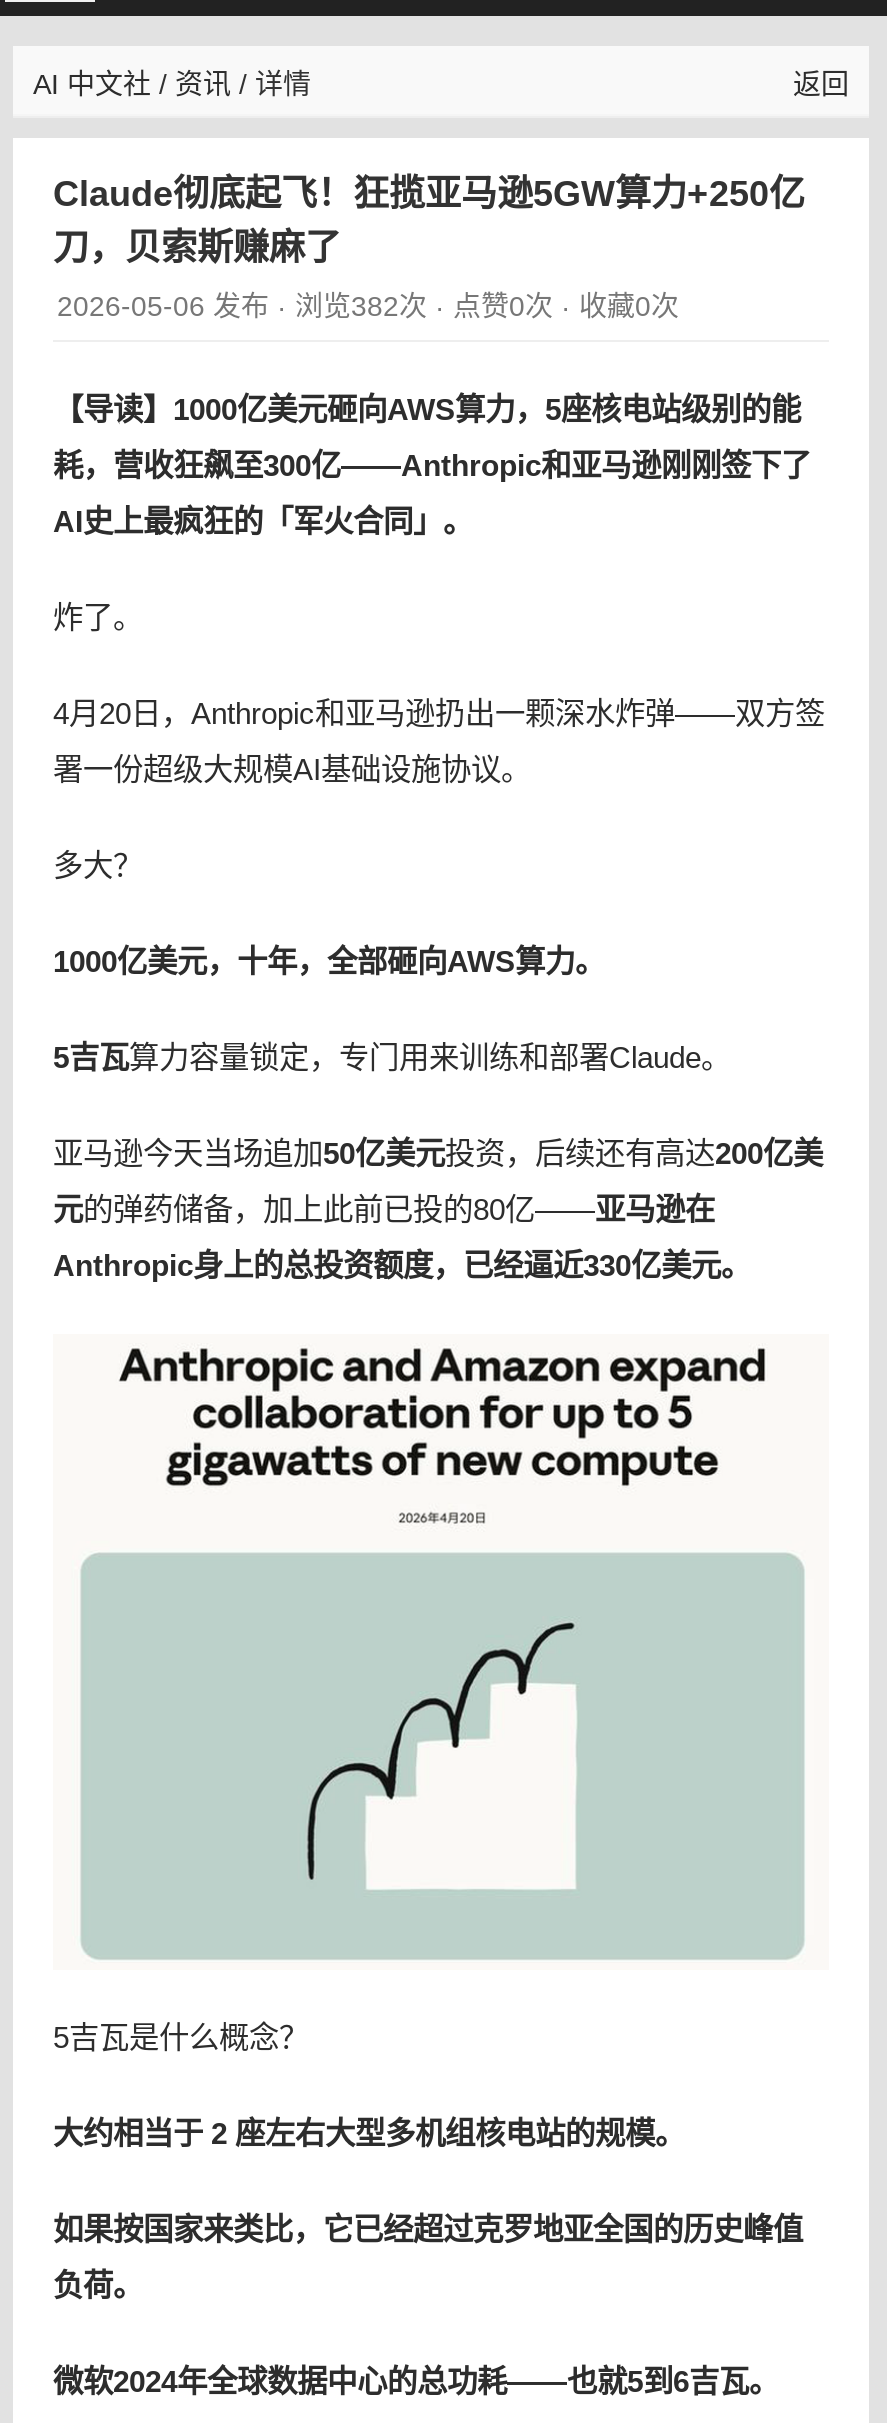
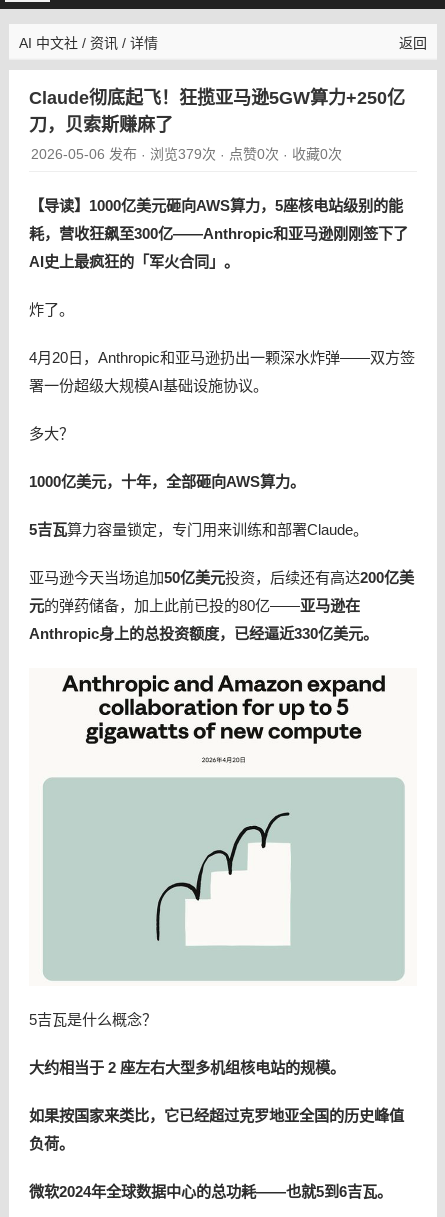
[57,290,679,324] 2026-05-06 发布 · 浏览382次 · 点赞0次 · 收藏0次 -> [31,146,342,163] 2026-05-06 发布 · 浏览379次 · 点赞0次 · 收藏0次

